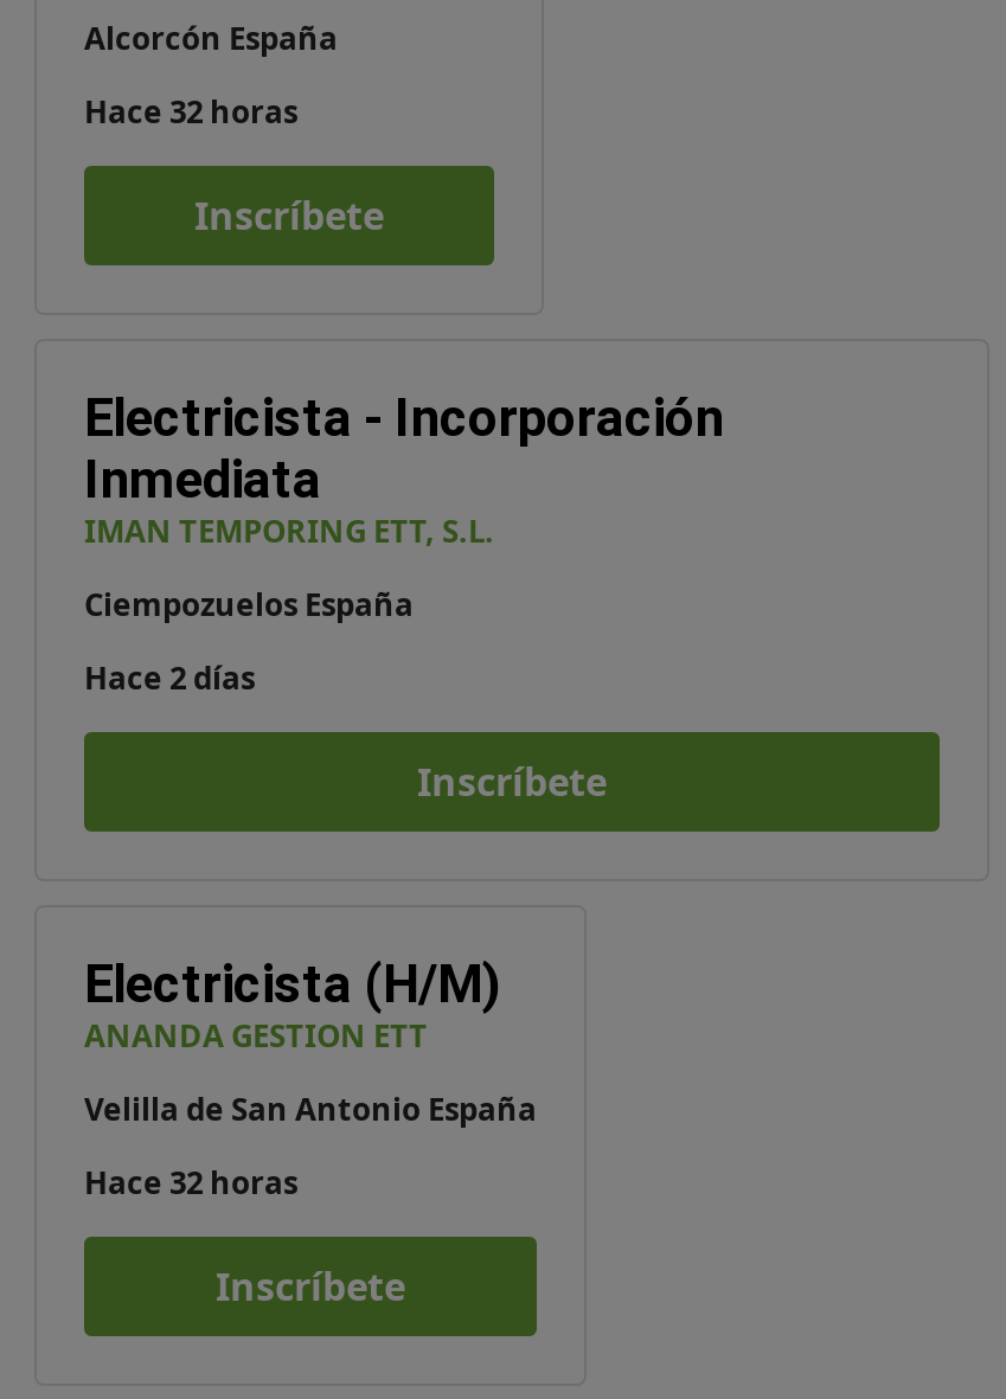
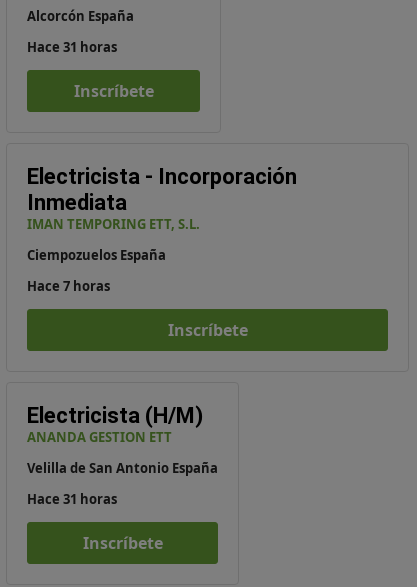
[84,90,297,133] Hace 32 horas -> [27,38,117,56] Hace 31 horas
[84,656,255,699] Hace 2 días -> [27,277,110,295] Hace 7 horas
[84,1161,297,1204] Hace 32 horas -> [27,490,117,508] Hace 31 horas

